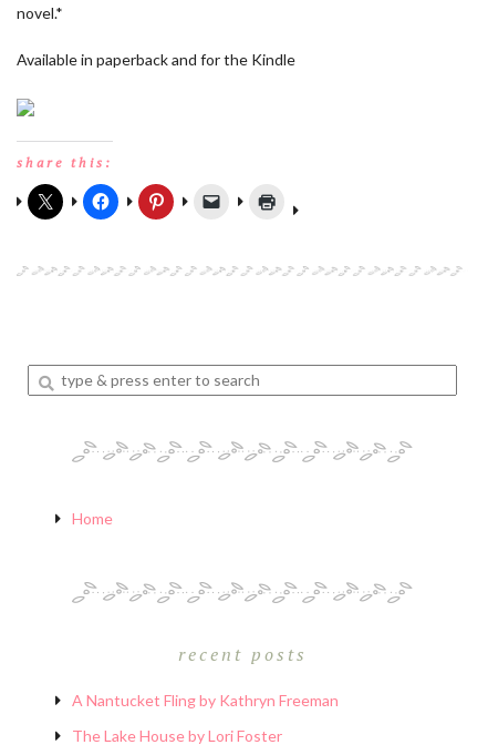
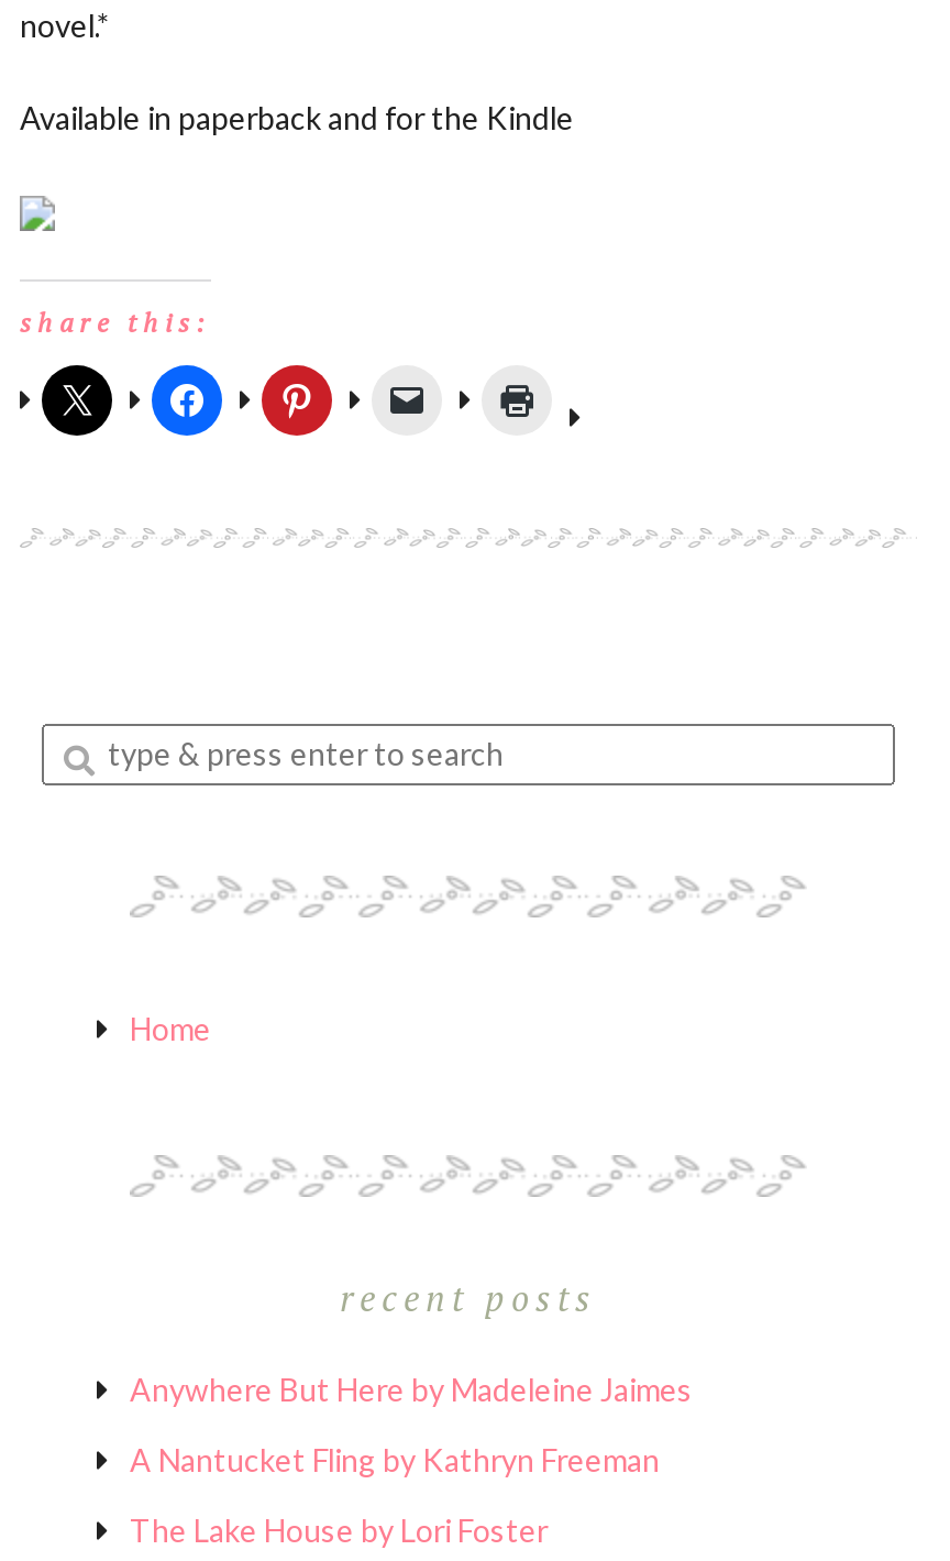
none -> [130,1371,693,1408] Anywhere But Here by Madeleine Jaimes

